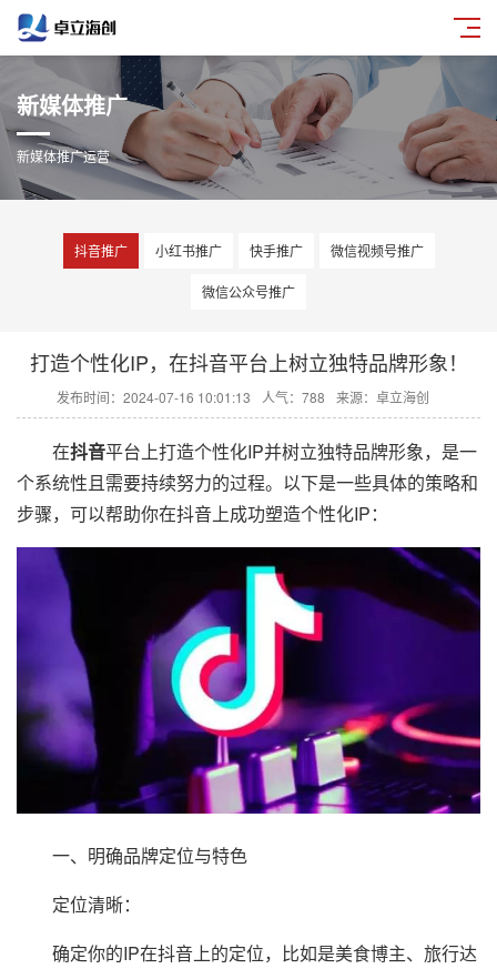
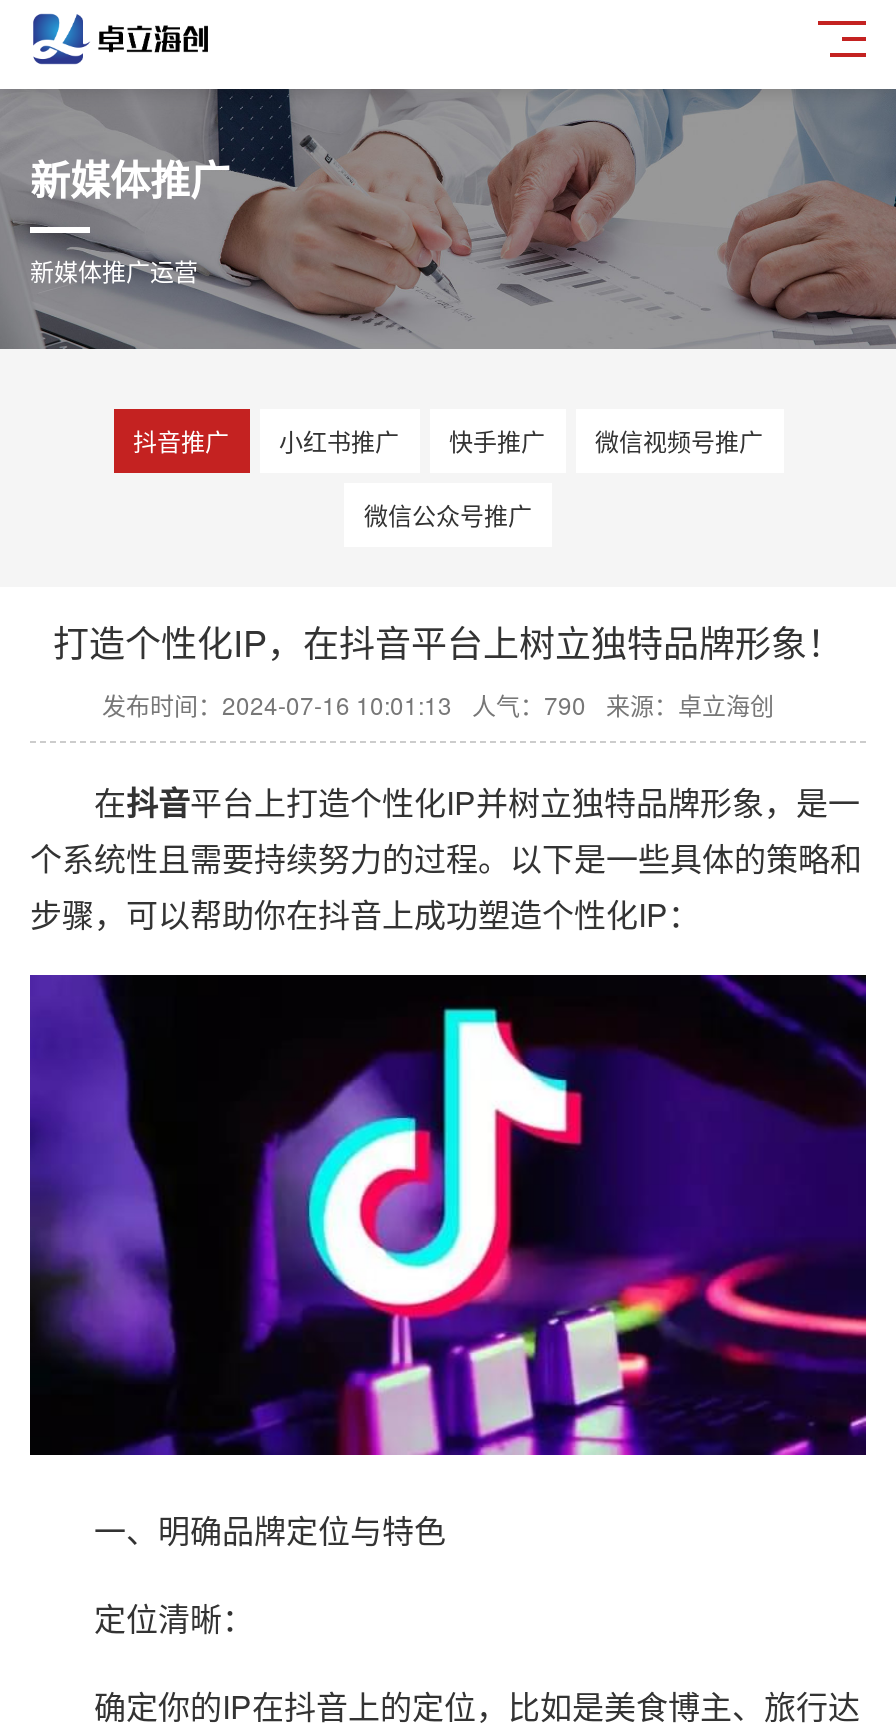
[57,387,429,406] 发布时间：2024-07-16 10:01:13 人气：788 来源：卓立海创 -> [102,687,774,721] 发布时间：2024-07-16 10:01:13 人气：790 来源：卓立海创

